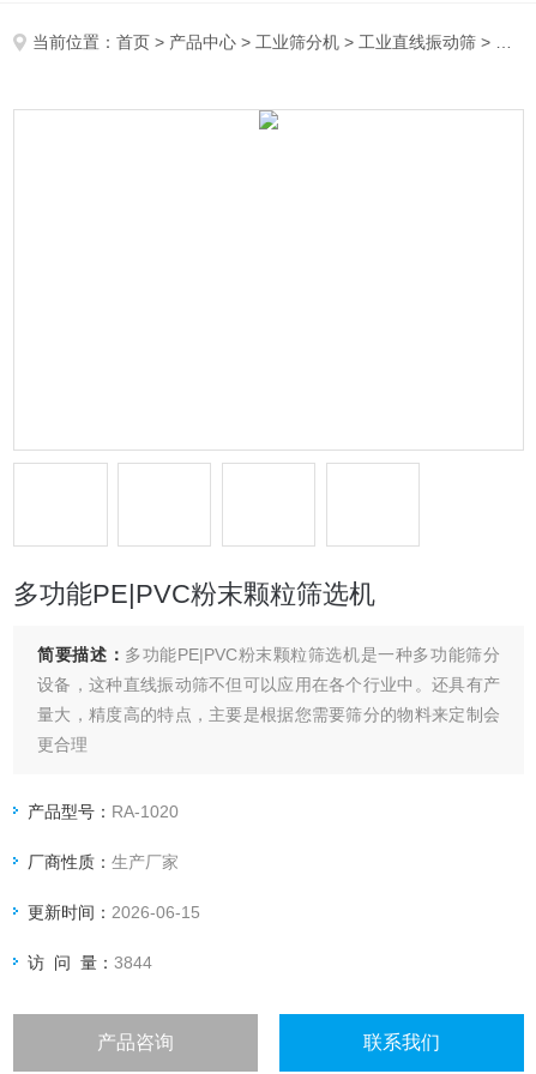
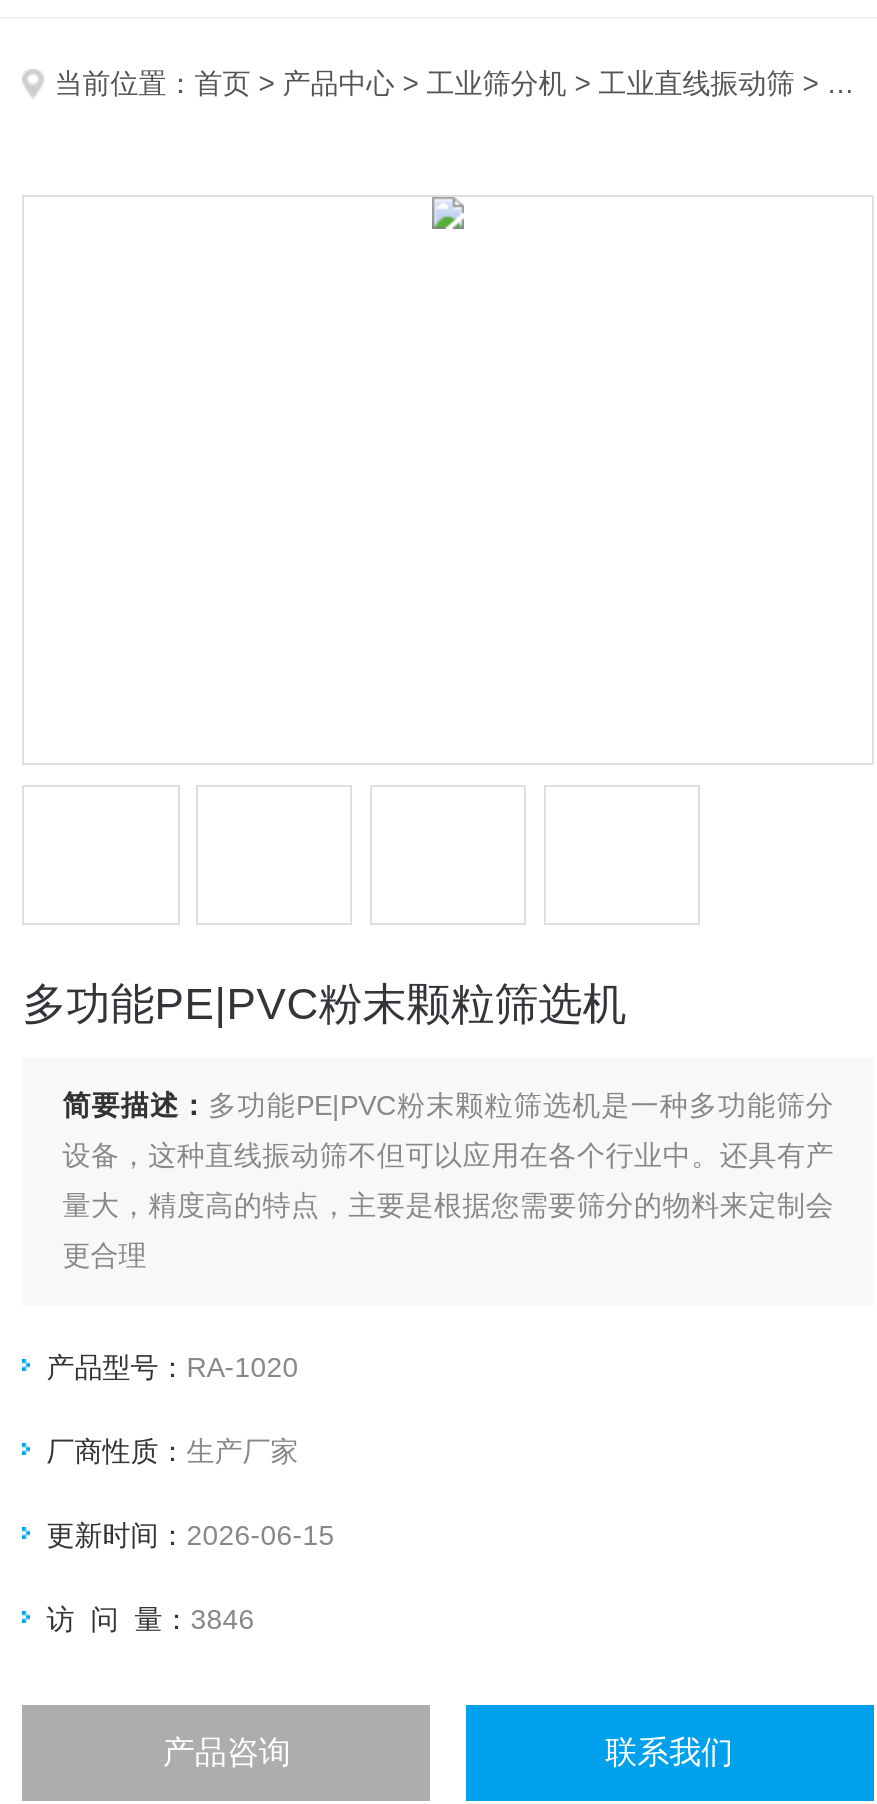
[28,953,153,972] 访 问 量：3844 -> [46,1603,254,1635] 访 问 量：3846

